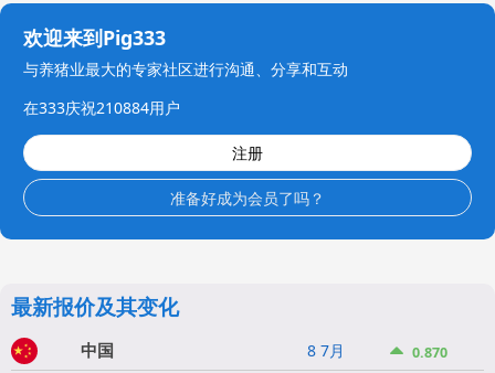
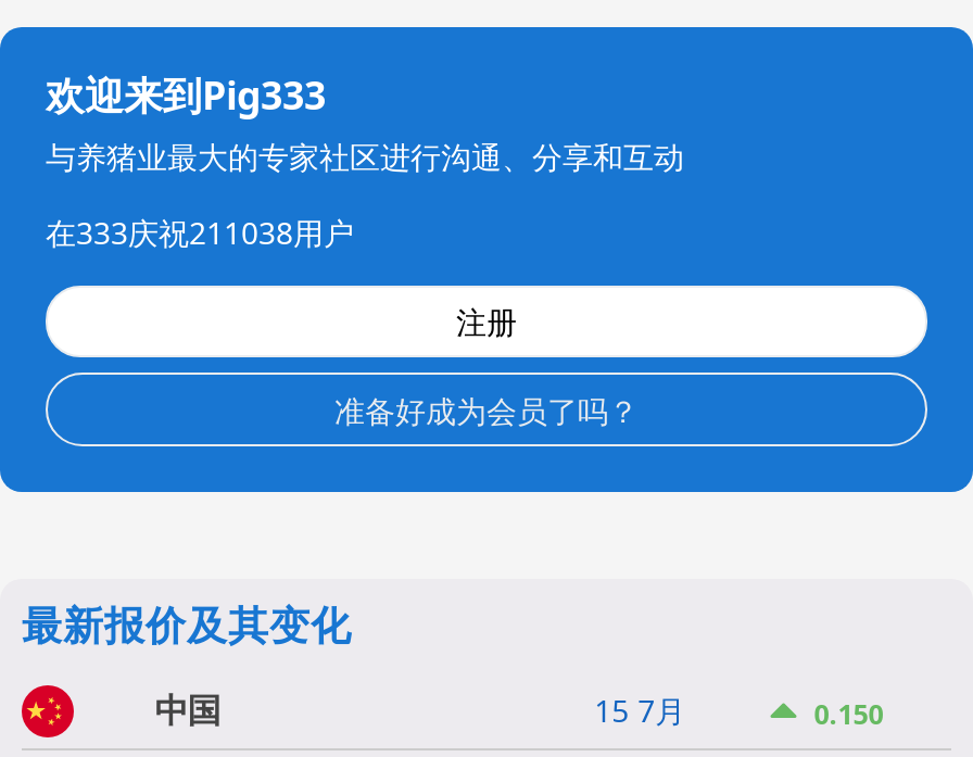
[23,97,180,118] 在333庆祝210884用户 -> [46,211,354,253] 在333庆祝211038用户
[307,340,344,361] 8 7月 -> [594,690,685,732] 15 7月
[412,344,447,362] 0.870 -> [814,697,884,734] 0.150

